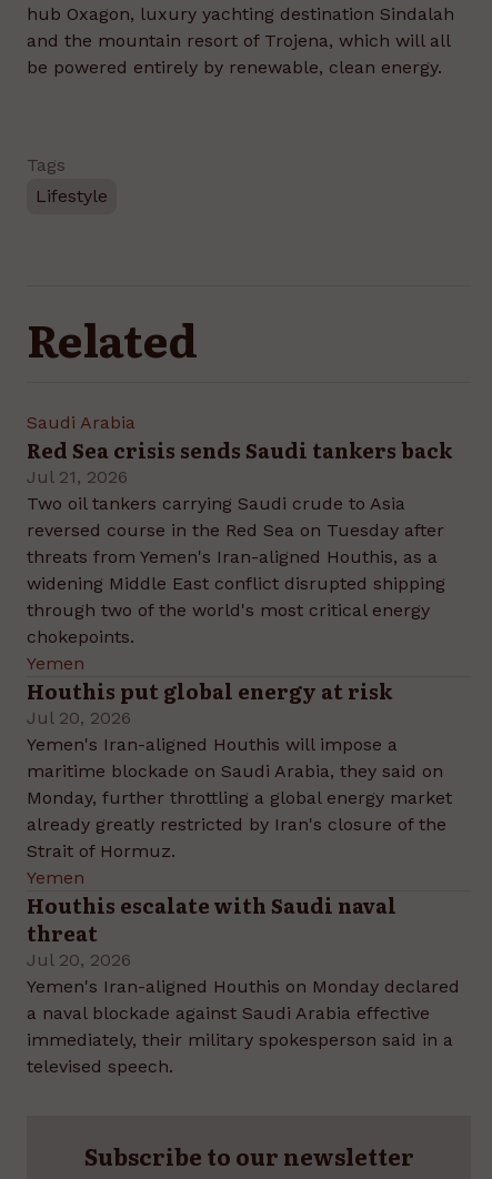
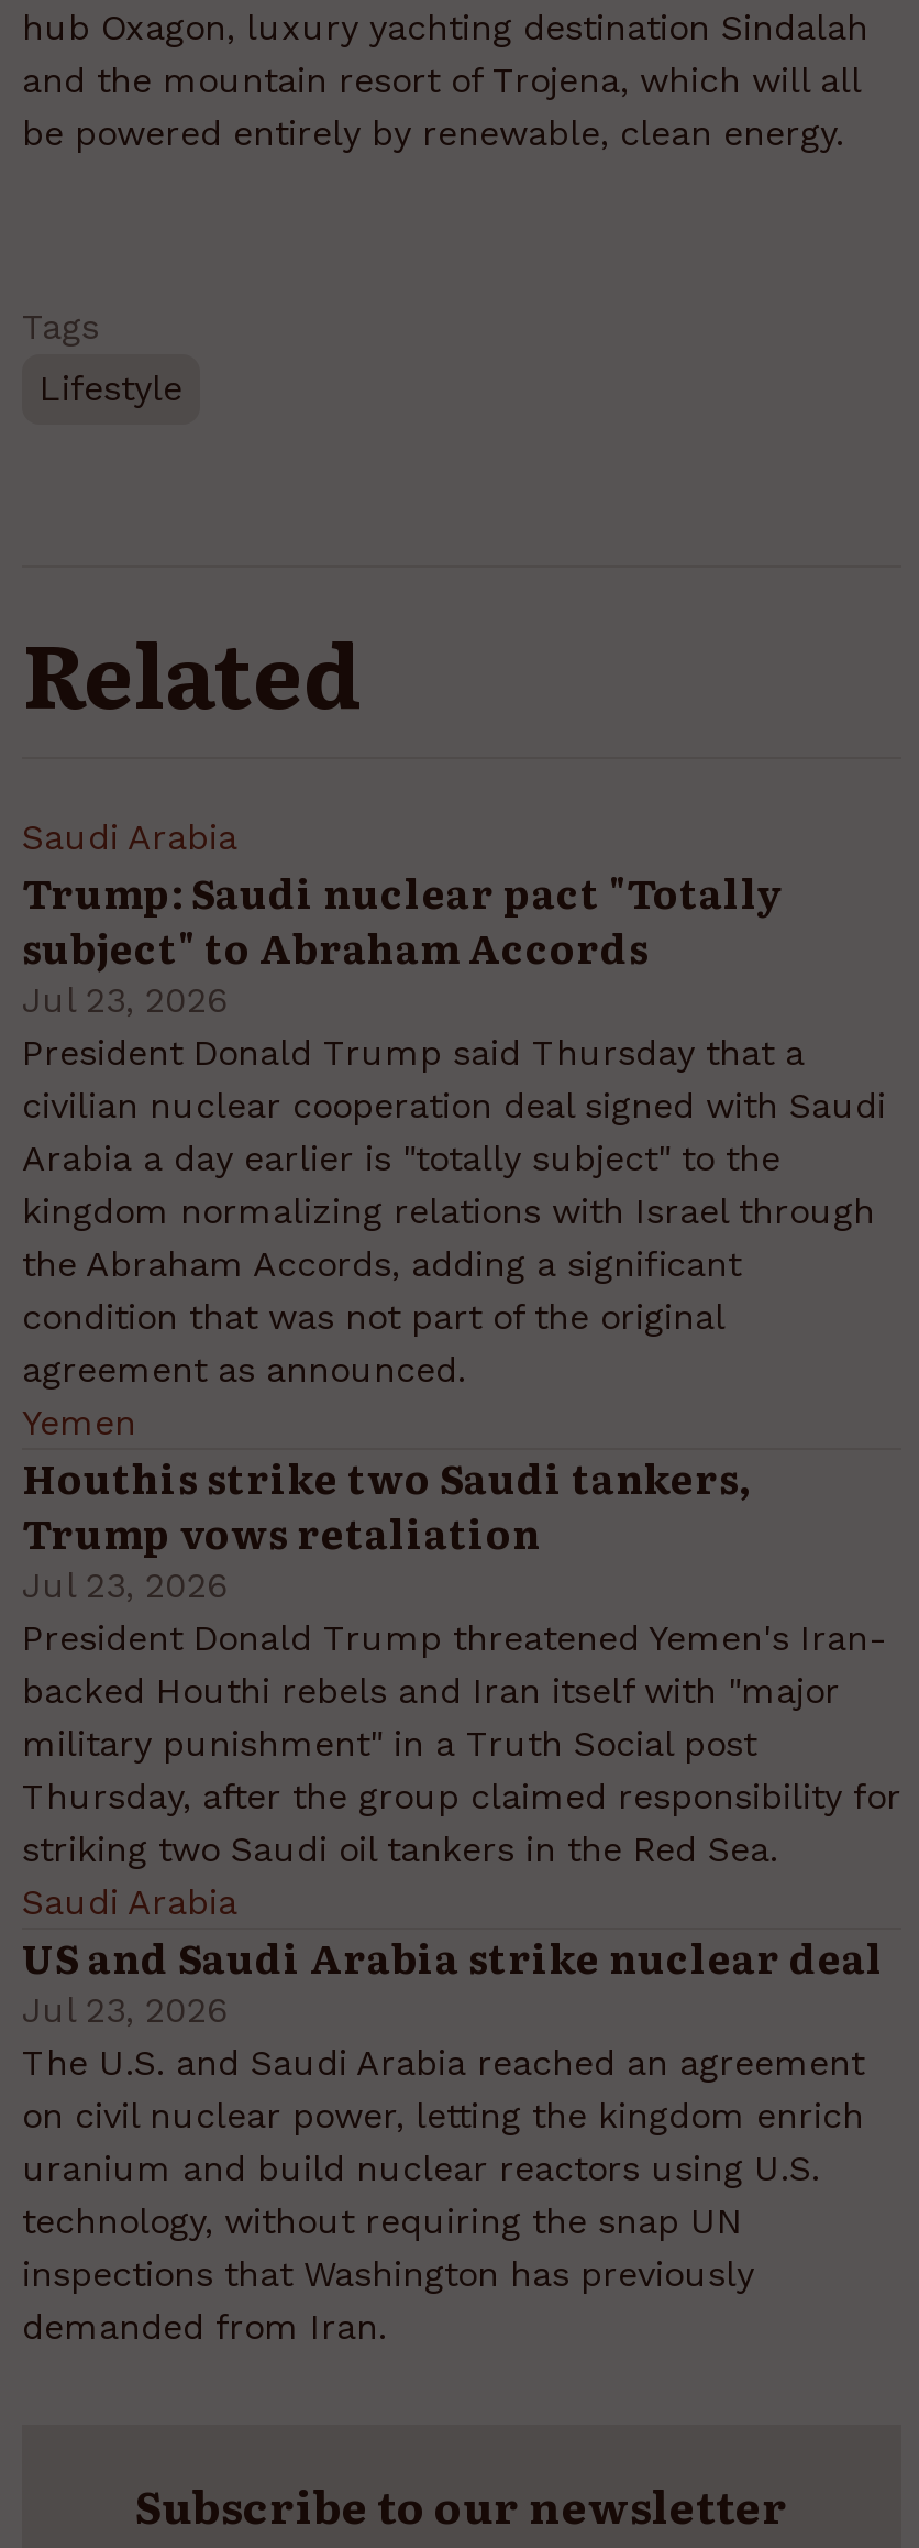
[27,435,452,647] Red Sea crisis sends Saudi tankers back | Jul 21, 2026 | Two oil tankers carrying Saudi crude to Asia | reversed course in the Red Sea on Tuesday after | threats from Yemen's Iran-aligned Houthis, as a | widening Middle East conflict disrupted shipping | through two of the world's most critical energy | chokepoints. -> [22,863,886,1391] Trump: Saudi nuclear pact "Totally | subject" to Abraham Accords | Jul 23, 2026 | President Donald Trump said Thursday that a | civilian nuclear cooperation deal signed with Saudi | Arabia a day earlier is "totally subject" to the | kingdom normalizing relations with Israel through | the Abraham Accords, adding a significant | condition that was not part of the original | agreement as announced.
[27,676,460,1077] Houthis put global energy at risk | Jul 20, 2026 | Yemen's Iran-aligned Houthis will impose a | maritime blockade on Saudi Arabia, they said on | Monday, further throttling a global energy market | already greatly restricted by Iran's closure of the | Strait of Hormuz. | Yemen | Houthis escalate with Saudi naval | threat | Jul 20, 2026 | Yemen's Iran-aligned Houthis on Monday declared | a naval blockade against Saudi Arabia effective | immediately, their military spokesperson said in a | televised speech. -> [22,1448,901,2348] Houthis strike two Saudi tankers, | Trump vows retaliation | Jul 23, 2026 | President Donald Trump threatened Yemen's Iran- | backed Houthi rebels and Iran itself with "major | military punishment" in a Truth Social post | Thursday, after the group claimed responsibility for | striking two Saudi oil tankers in the Red Sea. | Saudi Arabia | US and Saudi Arabia strike nuclear deal | Jul 23, 2026 | The U.S. and Saudi Arabia reached an agreement | on civil nuclear power, letting the kingdom enrich | uranium and build nuclear reactors using U.S. | technology, without requiring the snap UN | inspections that Washington has previously | demanded from Iran.

